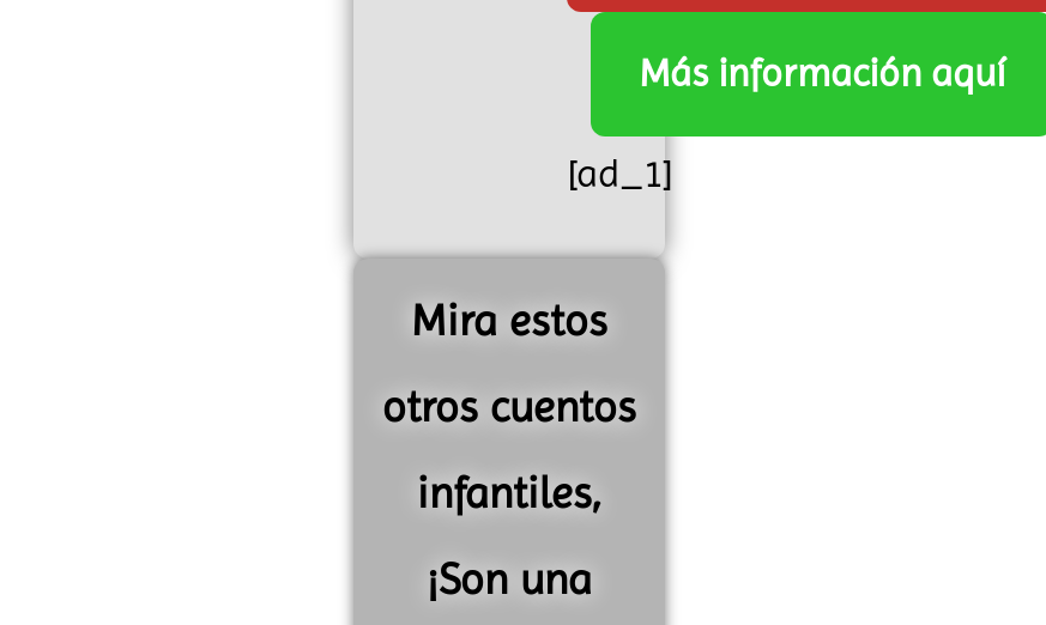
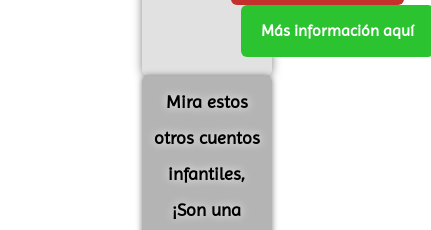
[567,152,672,197] [ad_1] -> none

